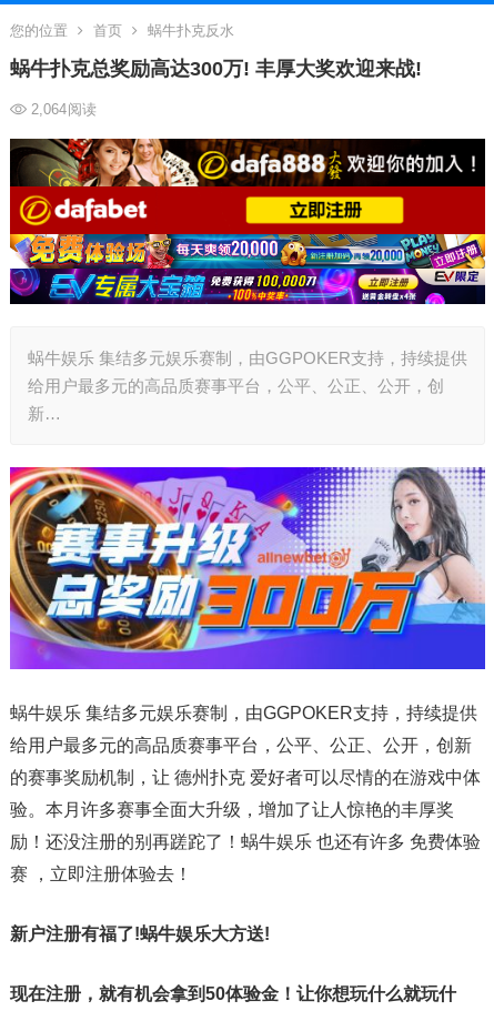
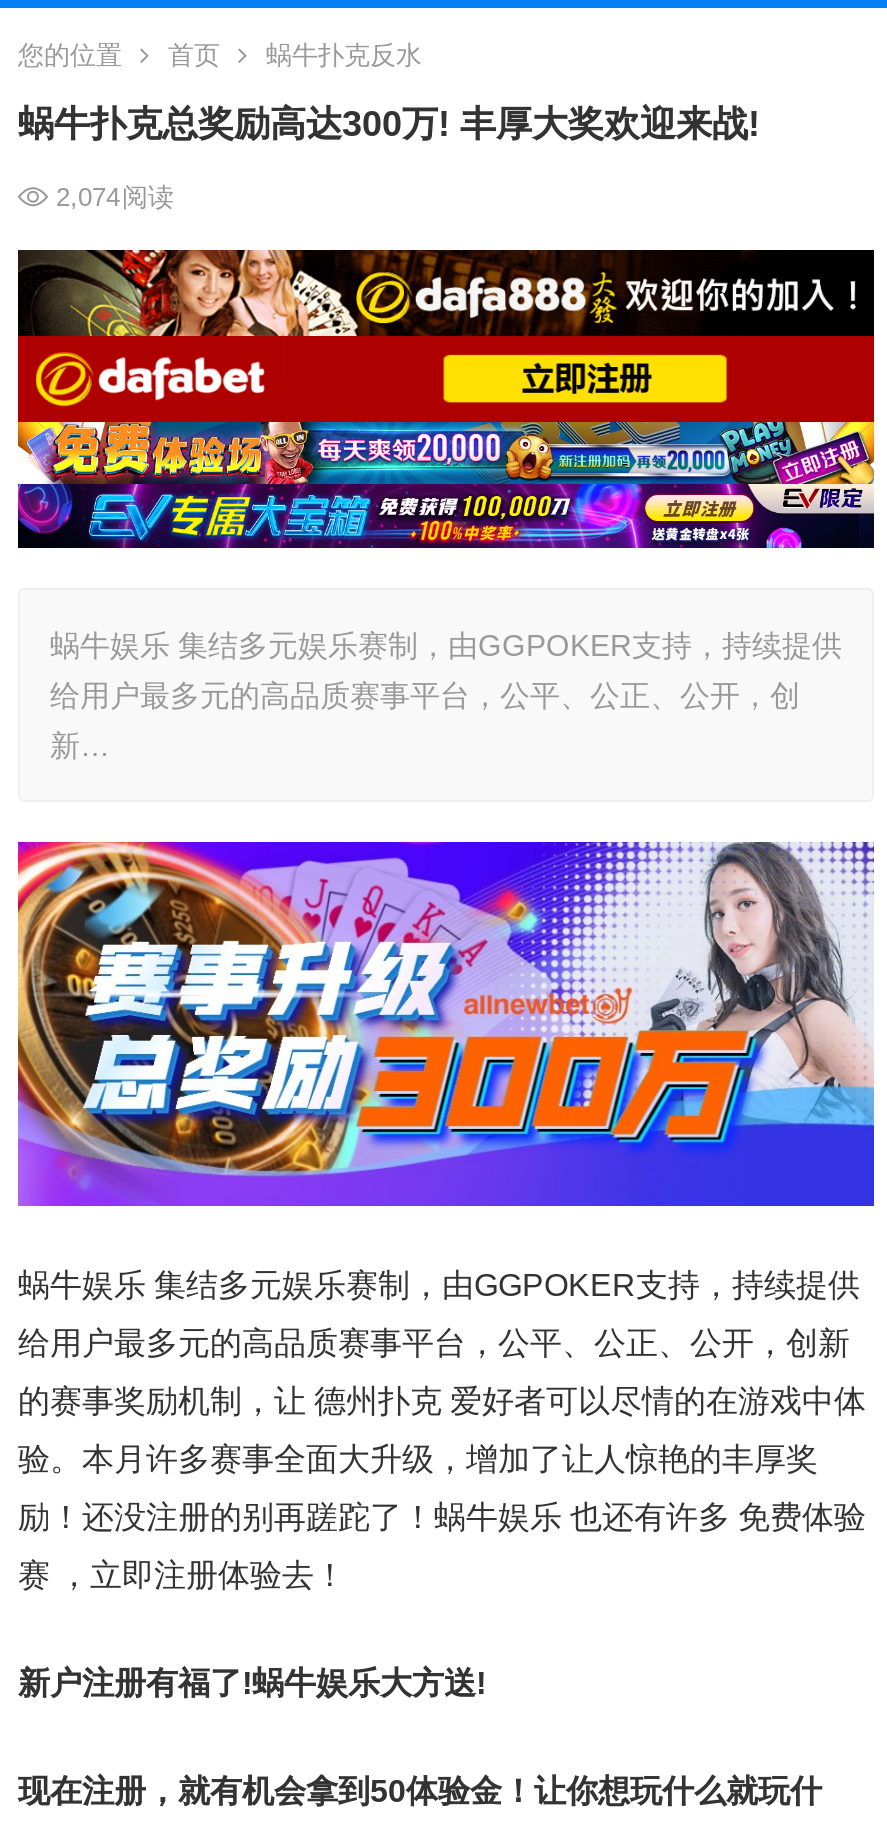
[27,101,97,118] 2,064阅读 -> [48,182,174,212] 2,074阅读

